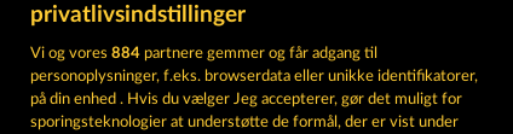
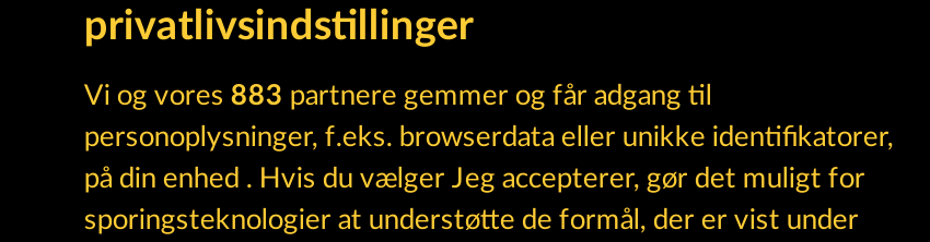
[31,46,378,62] Vi og vores 884 partnere gemmer og får adgang til -> [84,83,712,111] Vi og vores 883 partnere gemmer og får adgang til

